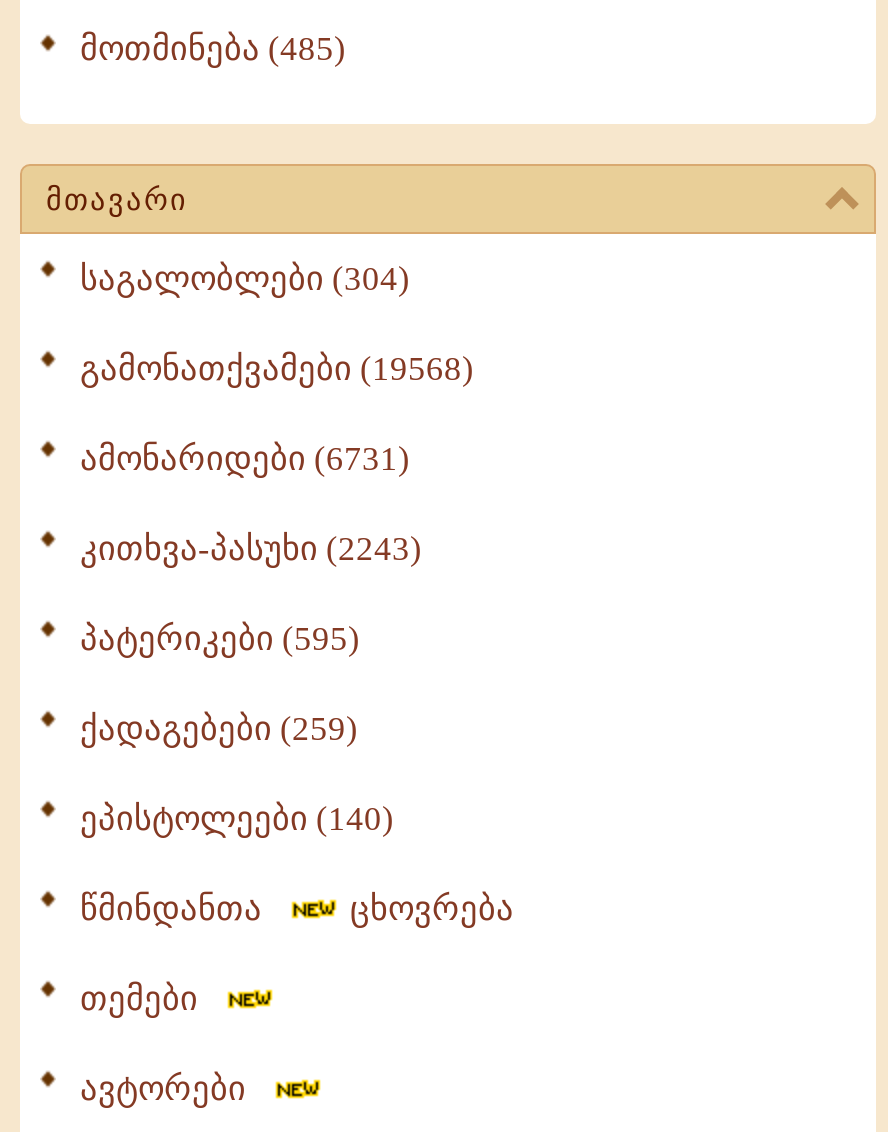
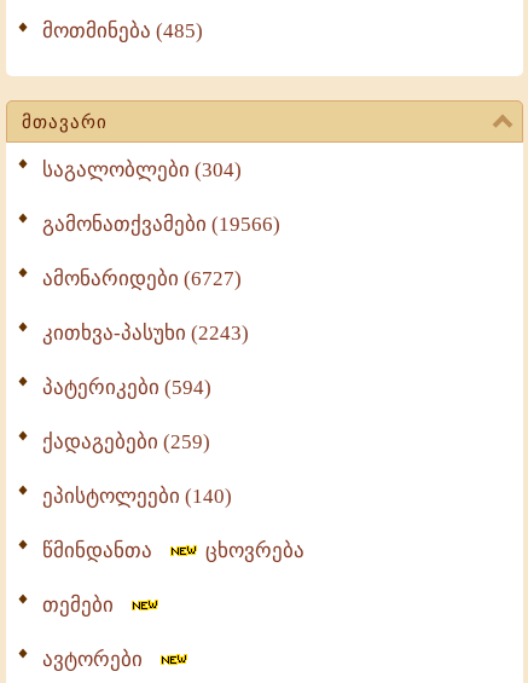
[80,350,474,388] გამონათქვამები (19568) -> [42,213,280,236] გამონათქვამები (19566)
[80,440,410,478] ამონარიდები (6731) -> [42,267,242,290] ამონარიდები (6727)
[80,620,360,658] პატერიკები (595) -> [42,376,211,399] პატერიკები (594)

